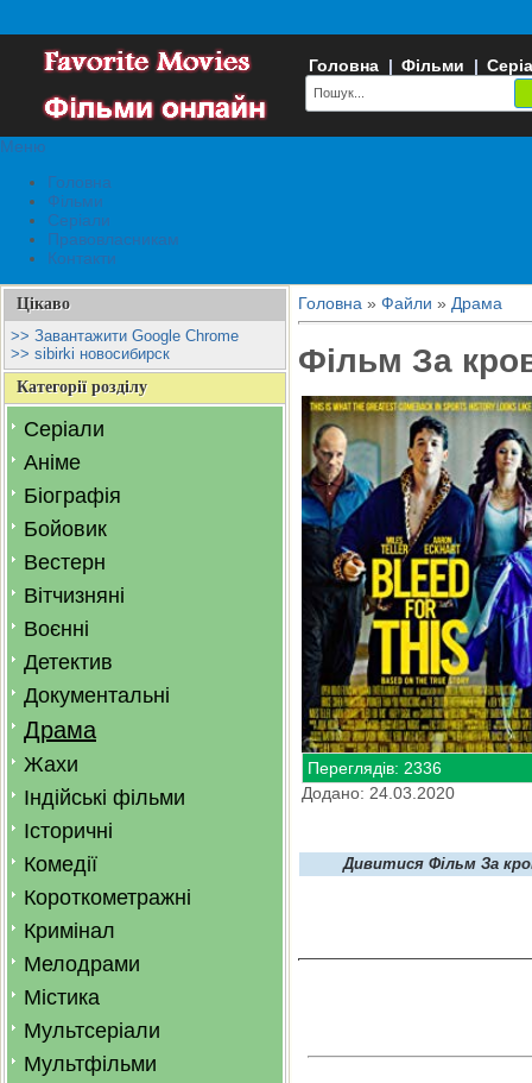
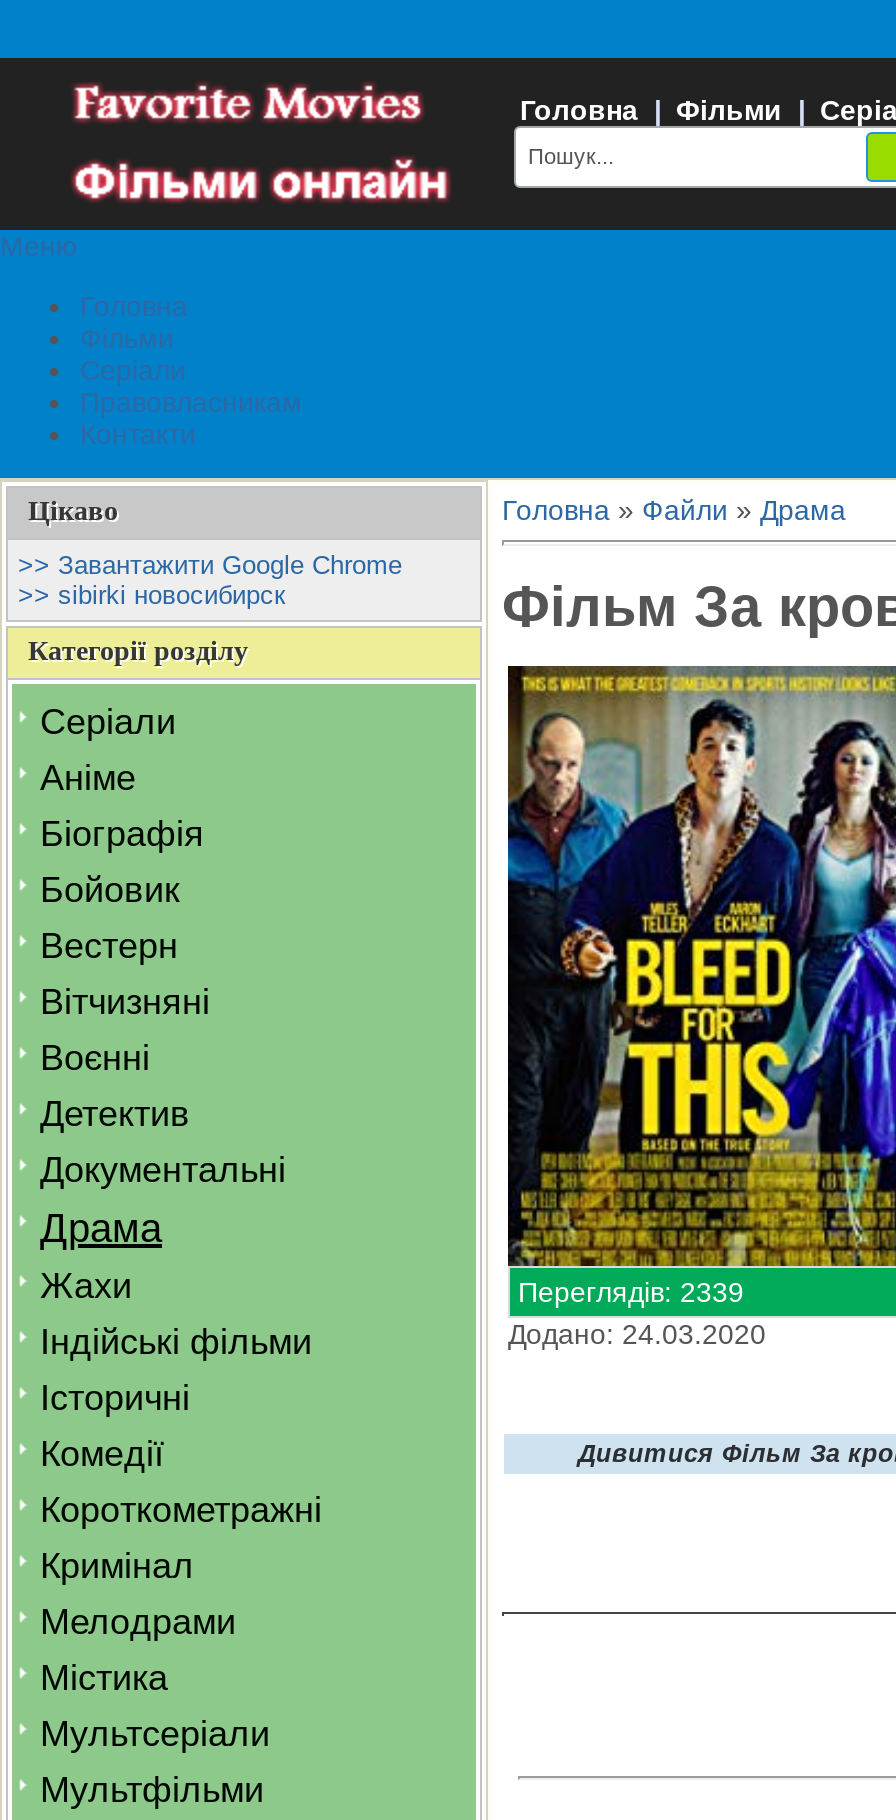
[308,758,442,777] Переглядів: 2336 -> [518,1276,744,1308] Переглядів: 2339

